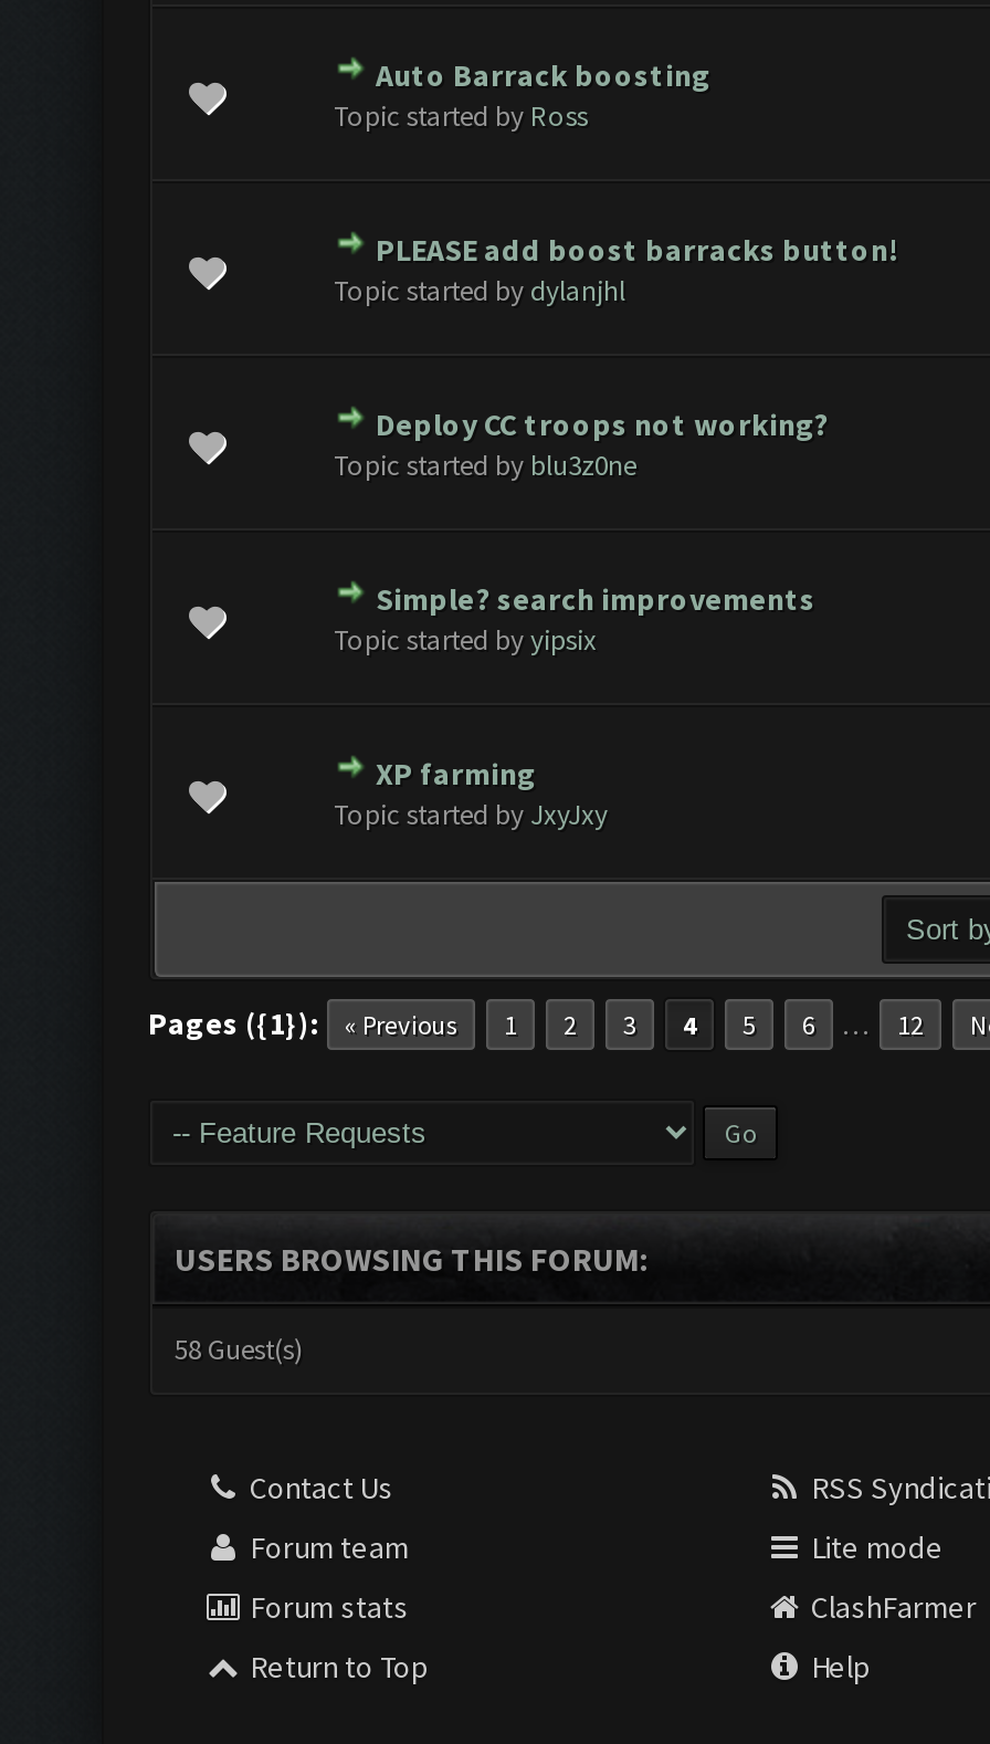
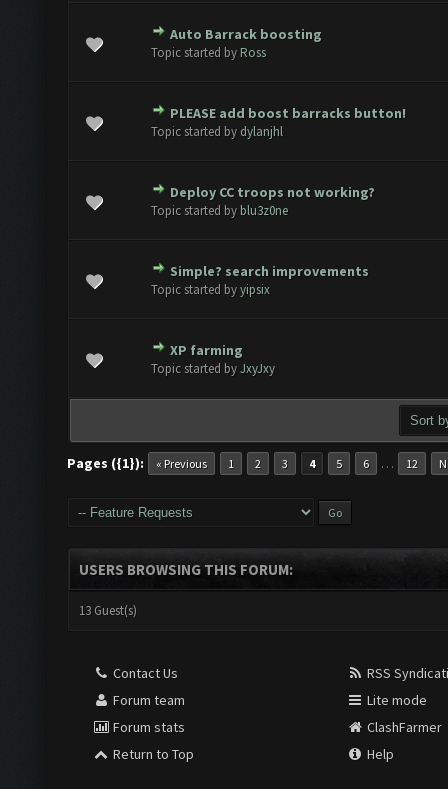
[175,1331,303,1368] 58 Guest(s) -> [79,602,137,619] 13 Guest(s)

